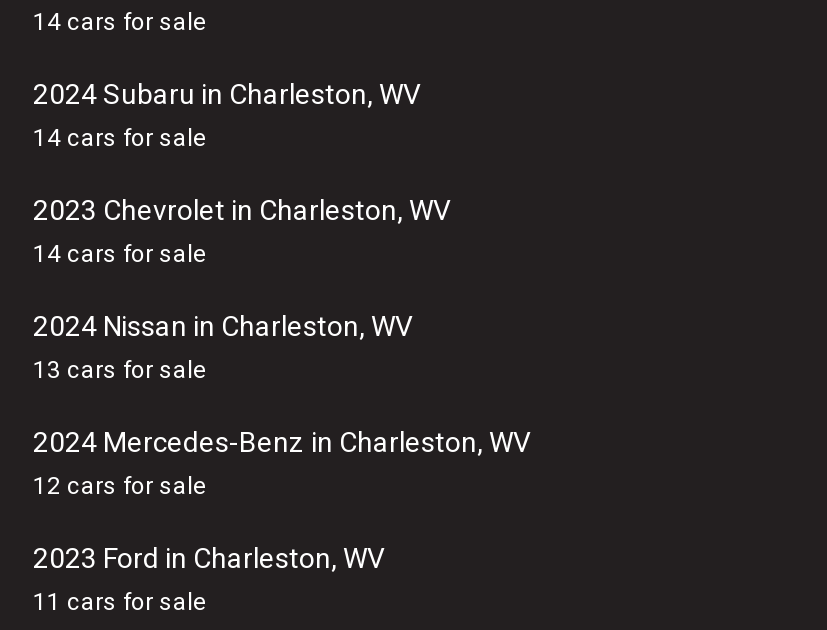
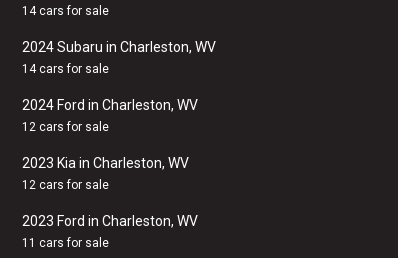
[33,193,531,457] 2023 Chevrolet in Charleston, WV | 14 cars for sale | 2024 Nissan in Charleston, WV | 13 cars for sale | 2024 Mercedes-Benz in Charleston, WV -> [22,97,198,171] 2024 Ford in Charleston, WV | 12 cars for sale | 2023 Kia in Charleston, WV

